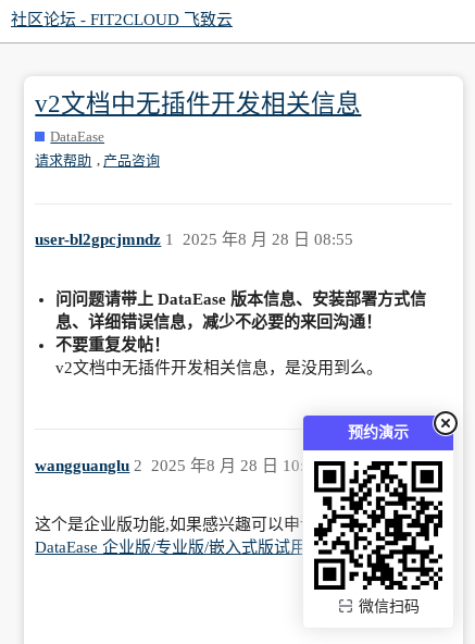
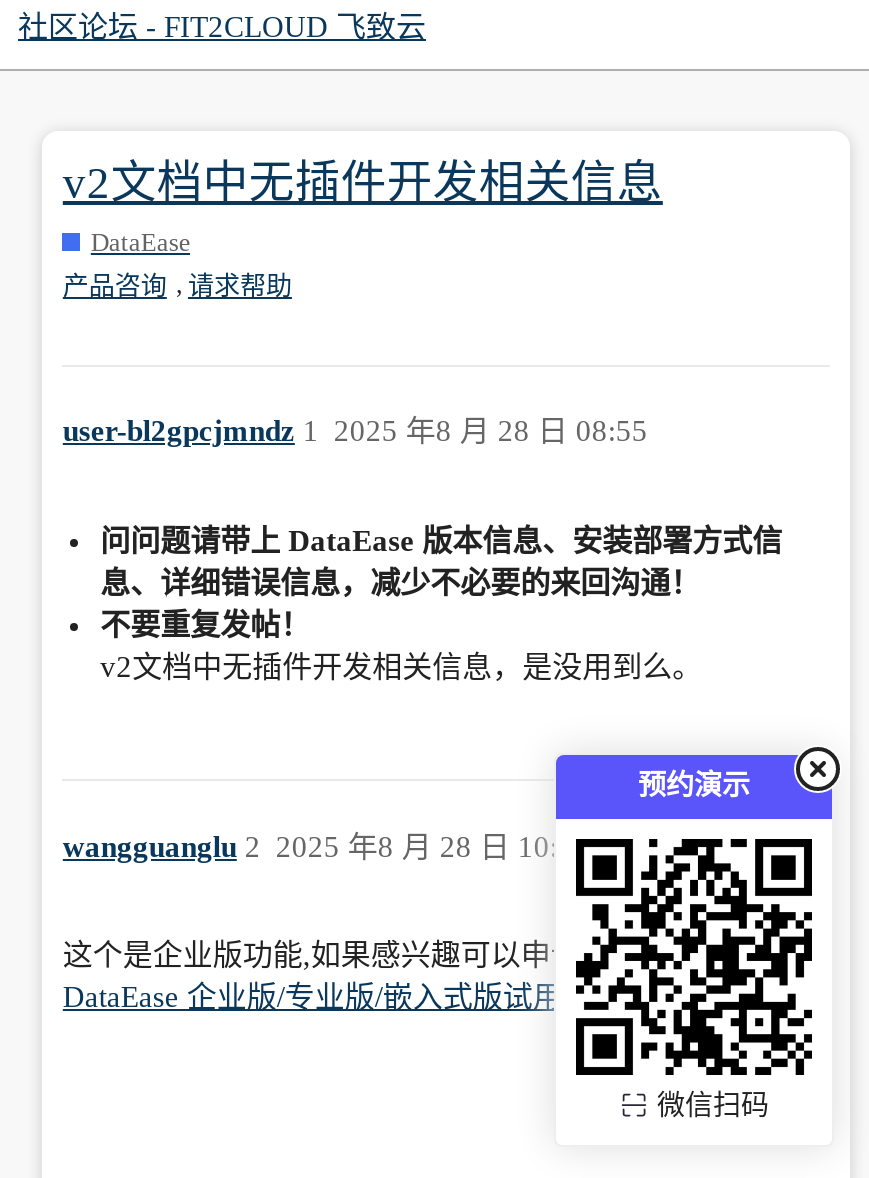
[35,151,160,169] 请求帮助 ,产品咨询 -> [63,269,292,301] 产品咨询 ,请求帮助

